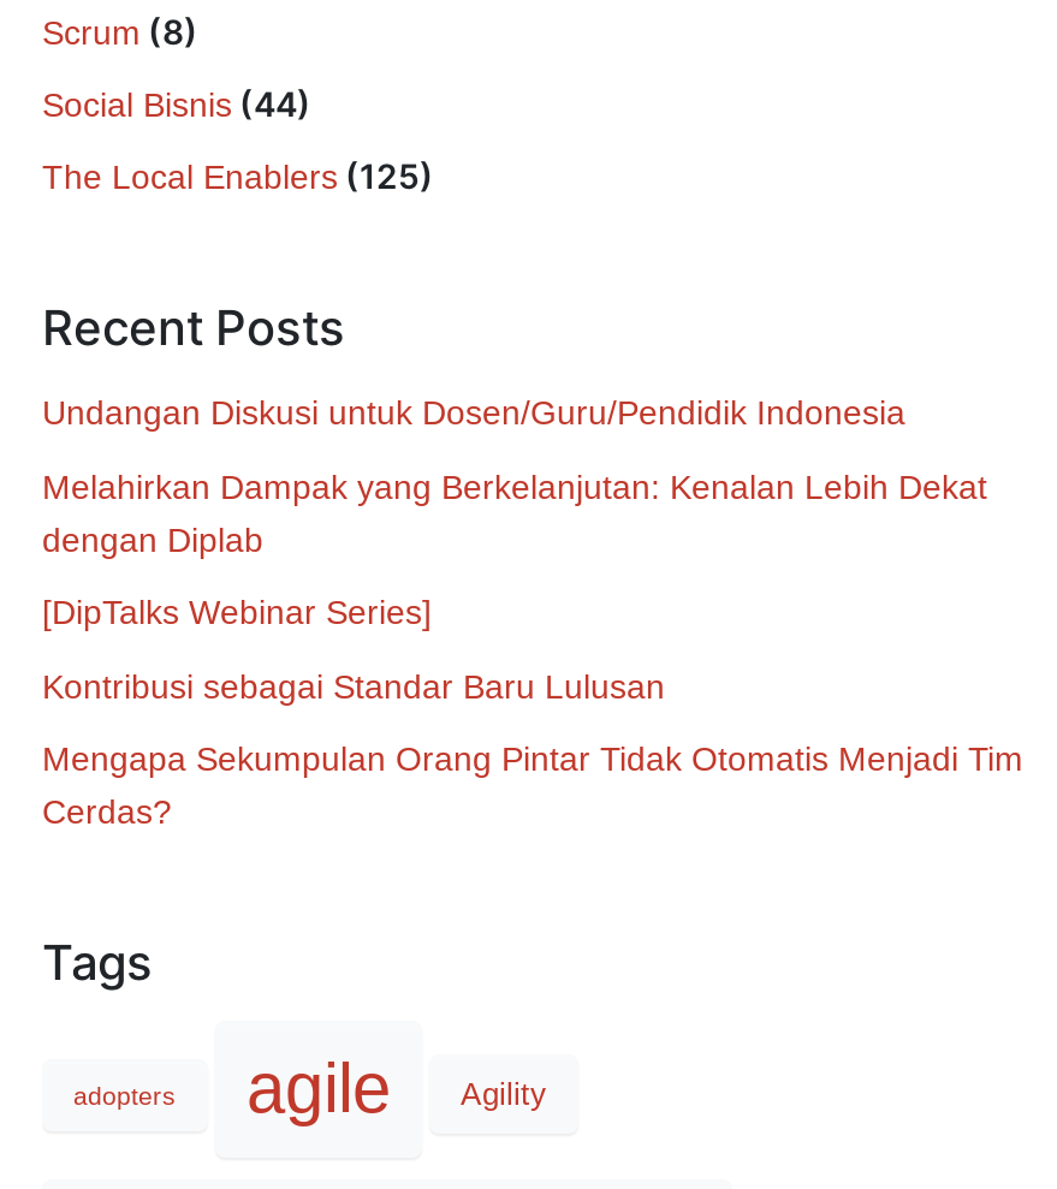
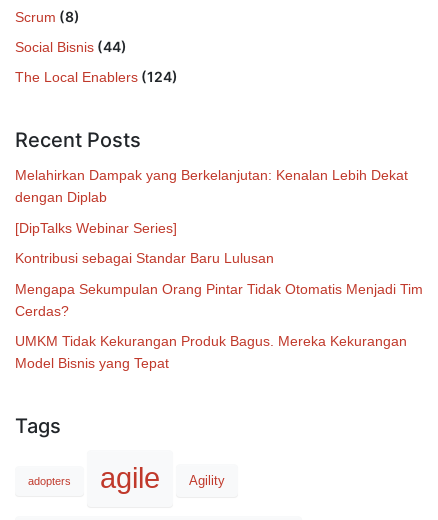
[42,156,434,197] The Local Enablers (125) -> [15,68,178,85] The Local Enablers (124)
[42,394,905,433] Undangan Diskusi untuk Dosen/Guru/Pendidik Indonesia -> none
moved [42,467,1023,831] -> [15,167,423,319]: Melahirkan Dampak yang Berkelanjutan: Kenalan Lebih Dekat | dengan Diplab | [DipTalks Webinar Series] | Kontribusi sebagai Standar Baru Lulusan | Mengapa Sekumpulan Orang Pintar Tidak Otomatis Menjadi Tim | Cerdas?
none -> [15,333,407,371] UMKM Tidak Kekurangan Produk Bagus. Mereka Kekurangan | Model Bisnis yang Tepat

